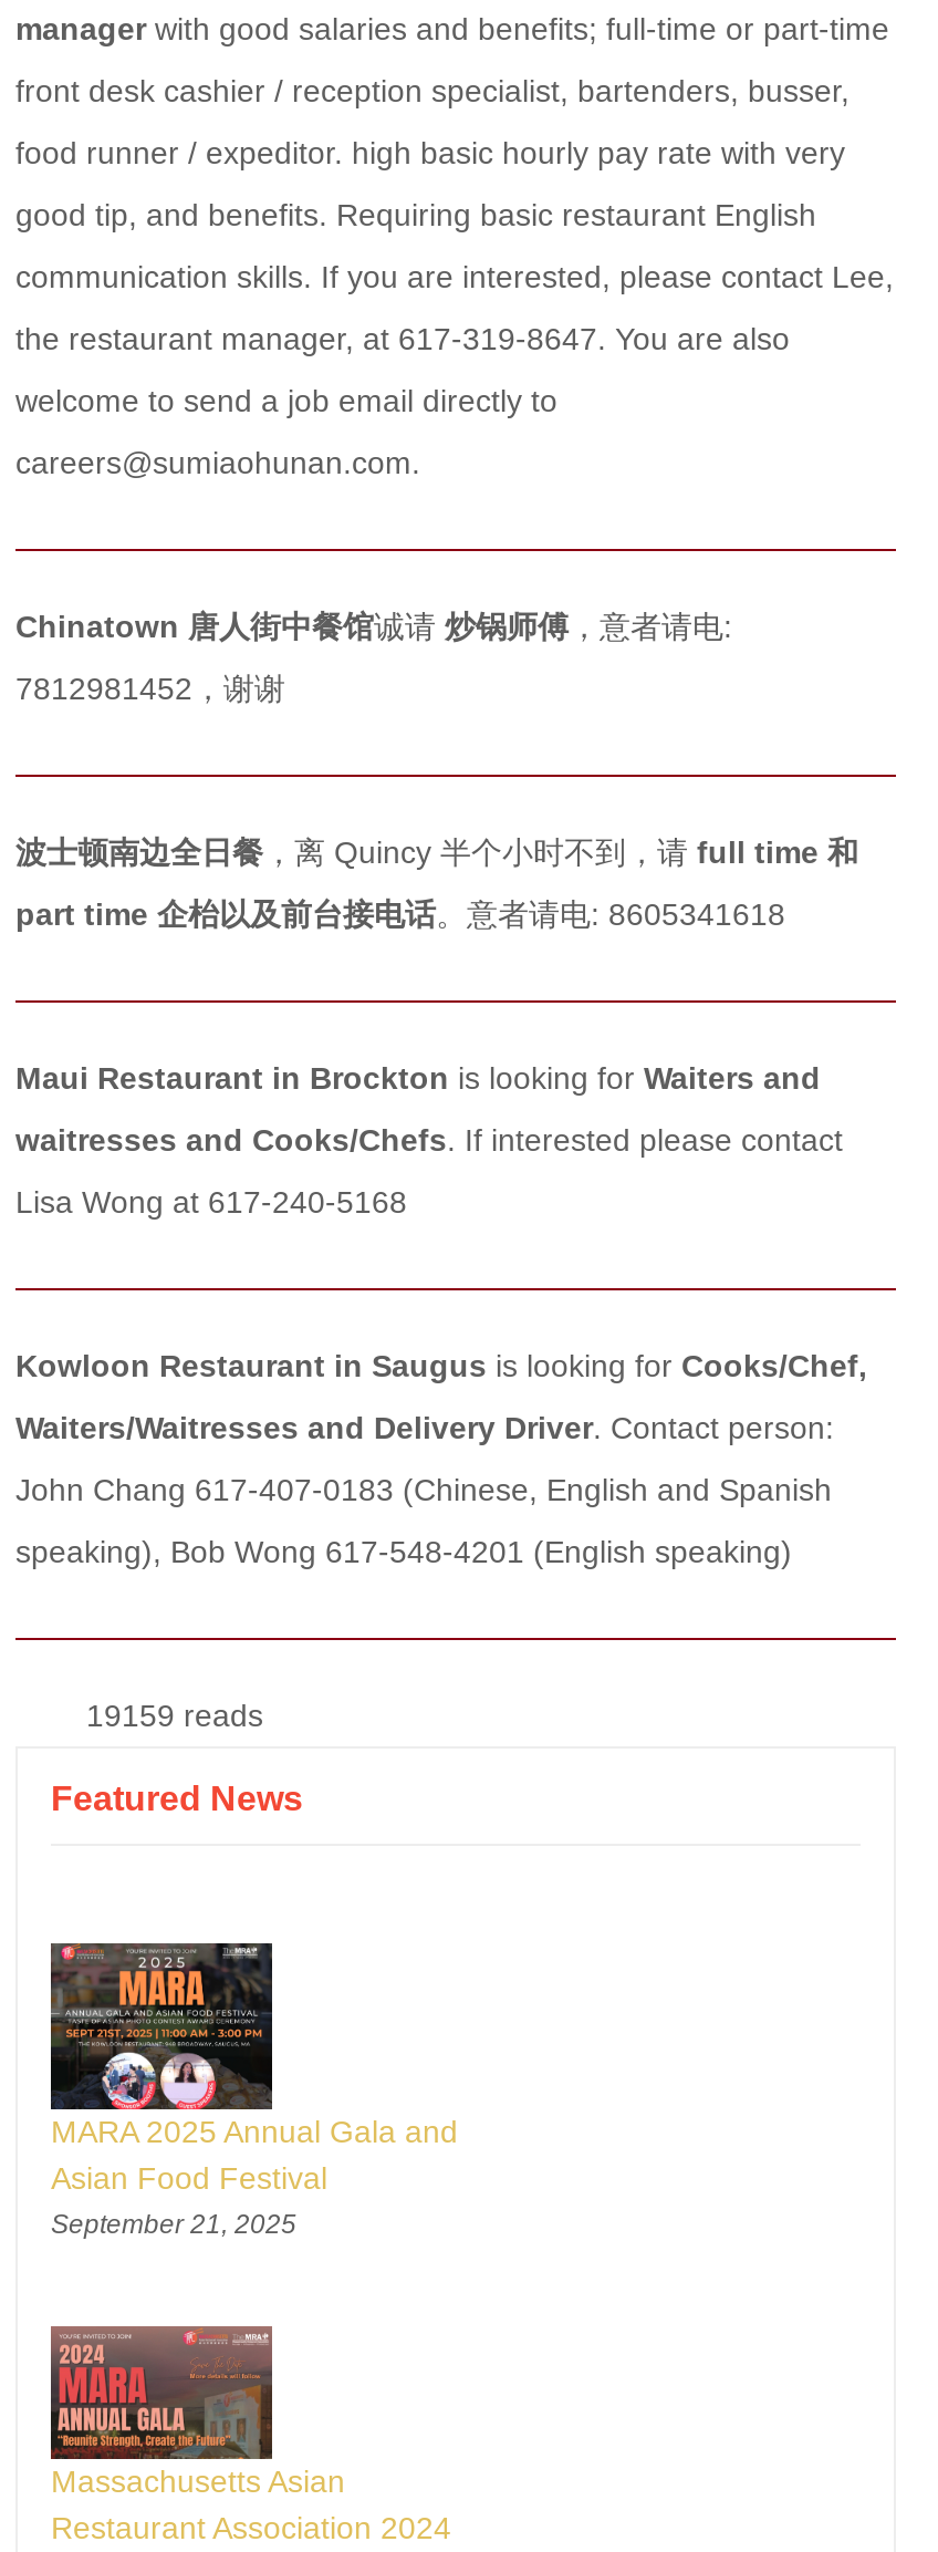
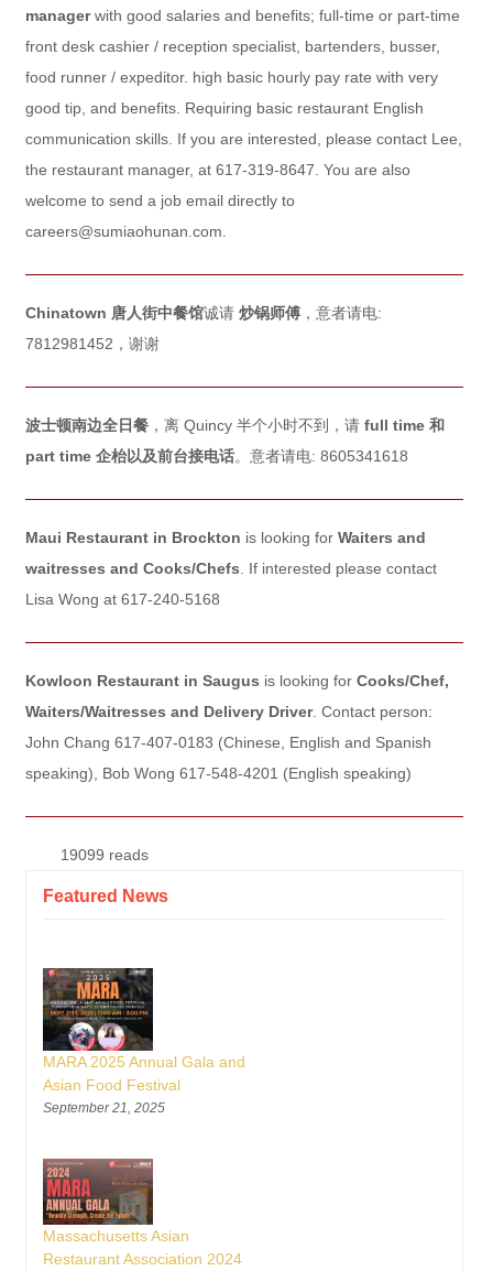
[86,1698,263,1733] 19159 reads -> [61,846,149,864] 19099 reads

